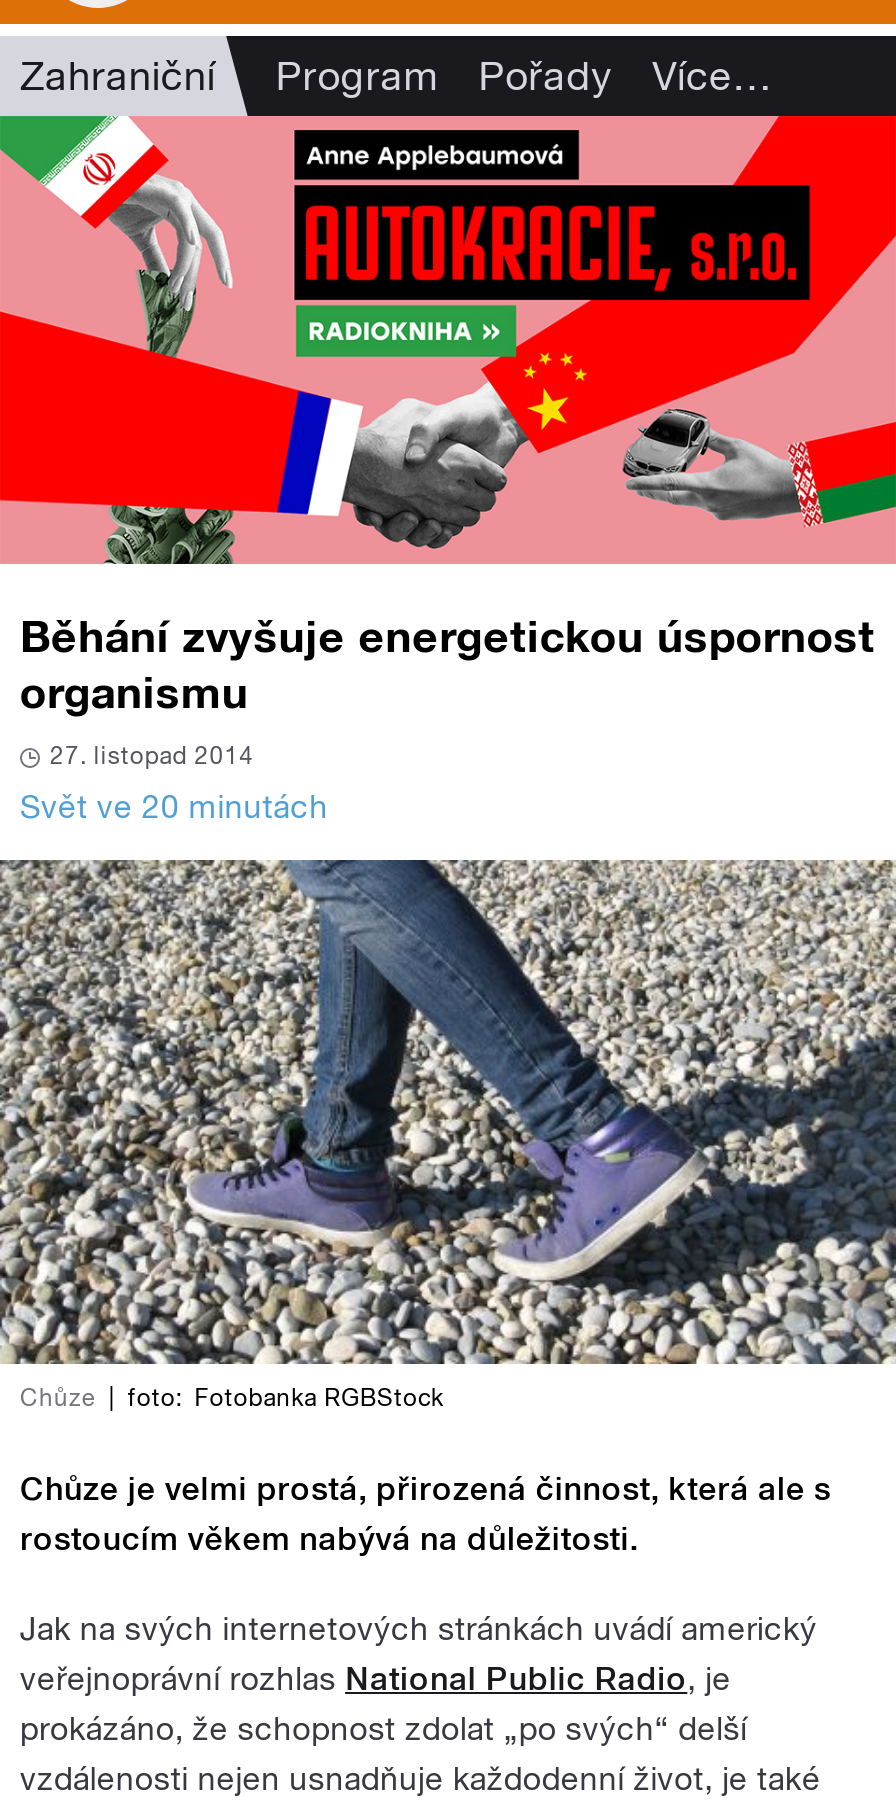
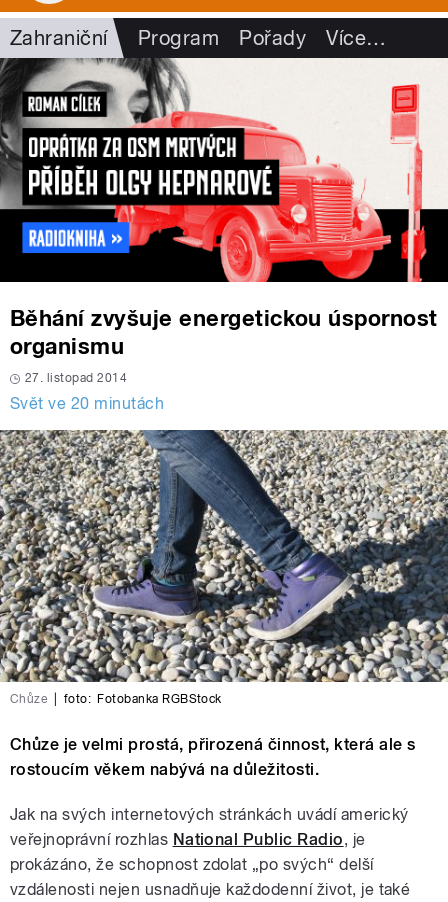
[6,114,890,566] [image] -> [3,57,445,283] [image]

